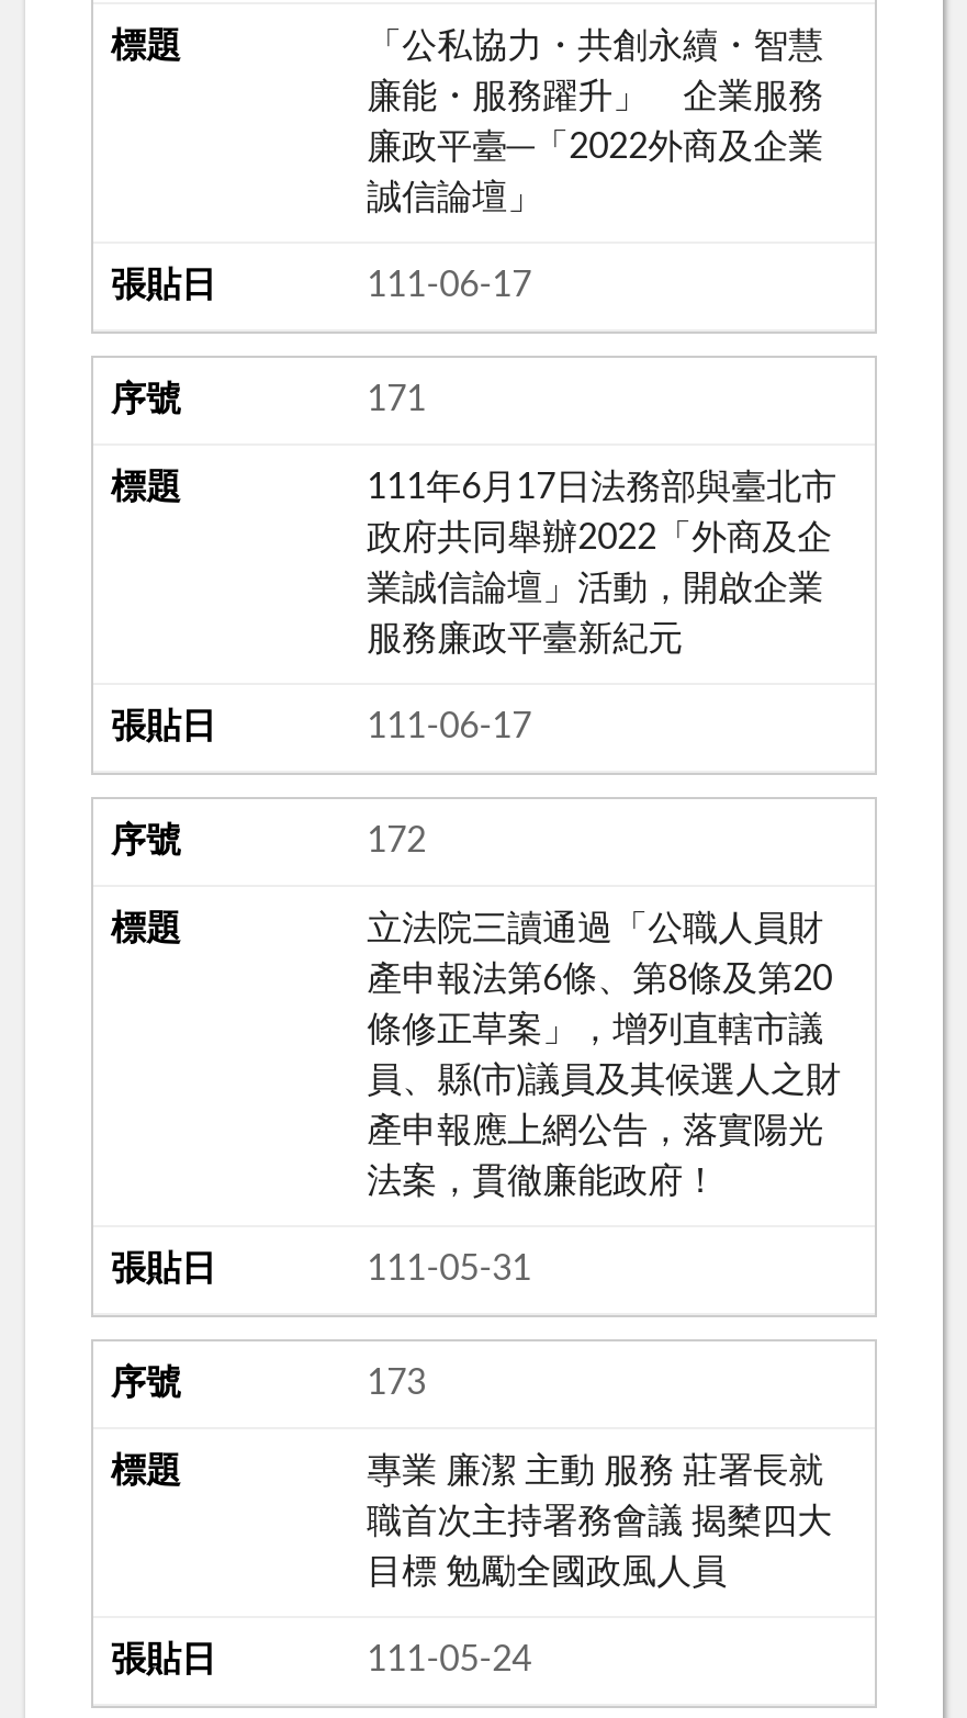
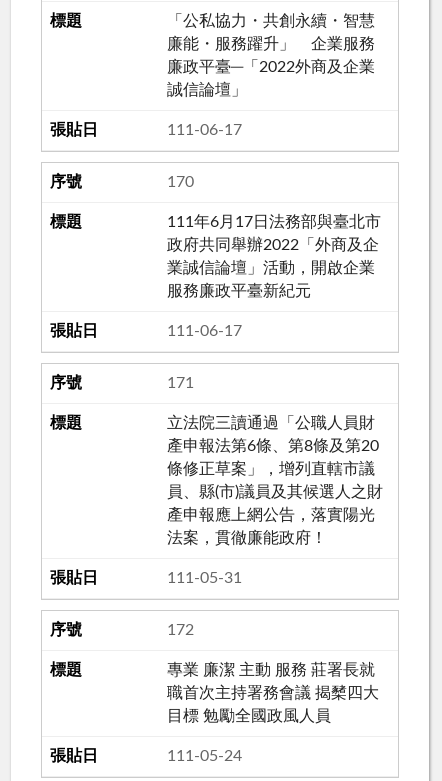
[367,383,426,418] 171 -> [167,174,194,190] 170
[367,824,426,859] 172 -> [167,375,194,391] 171
[367,1366,426,1401] 173 -> [167,622,194,638] 172

